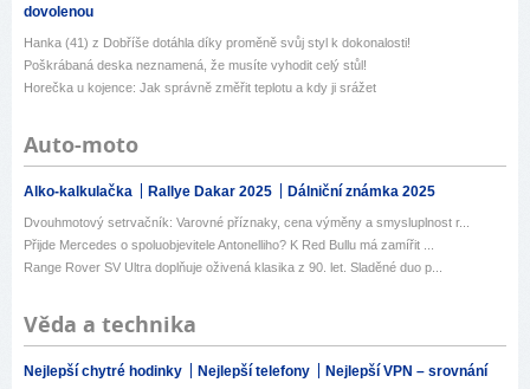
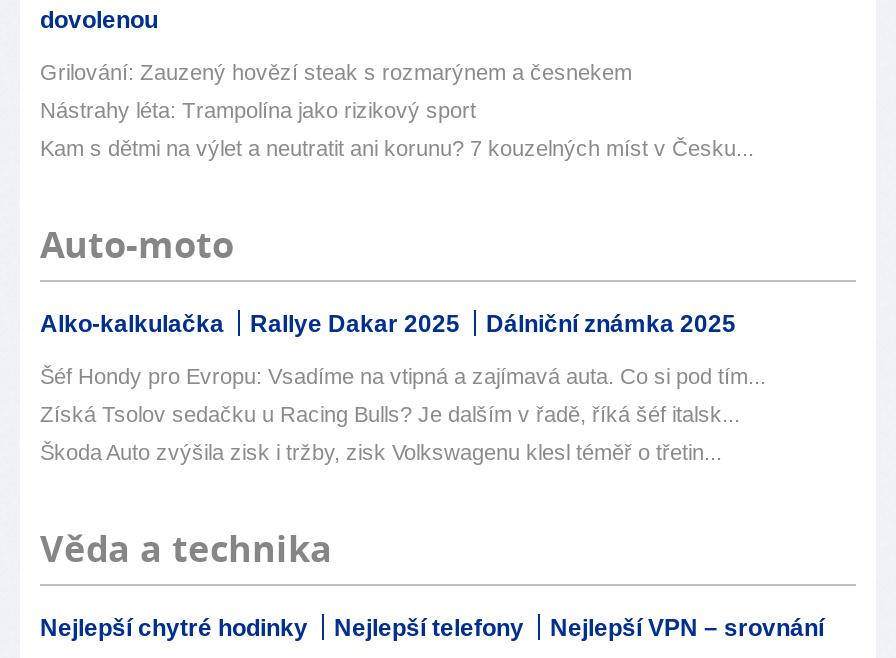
[24,35,411,50] Hanka (41) z Dobříše dotáhla díky proměně svůj styl k dokonalosti! -> [40,60,632,84] Grilování: Zauzený hovězí steak s rozmarýnem a česnekem
[24,58,367,72] Poškrábaná deska neznamená, že musíte vyhodit celý stůl! -> [40,98,476,122] Nástrahy léta: Trampolína jako rizikový sport
[24,80,376,95] Horečka u kojence: Jak správně změřit teplotu a kdy ji srážet -> [40,136,754,160] Kam s dětmi na výlet a neutratit ani korunu? 7 kouzelných míst v Česku...
[24,215,470,229] Dvouhmotový setrvačník: Varovné příznaky, cena výměny a smysluplnost r... -> [40,364,766,388] Šéf Hondy pro Evropu: Vsadíme na vtipná a zajímavá auta. Co si pod tím...
[24,238,434,252] Přijde Mercedes o spoluobjevitele Antonelliho? K Red Bullu má zamířit ... -> [40,402,740,426] Získá Tsolov sedačku u Racing Bulls? Je dalším v řadě, říká šéf italsk...
[24,260,442,274] Range Rover SV Ultra doplňuje oživená klasika z 90. let. Sladěné duo p... -> [40,440,722,464] Škoda Auto zvýšila zisk i tržby, zisk Volkswagenu klesl téměř o třetin...

